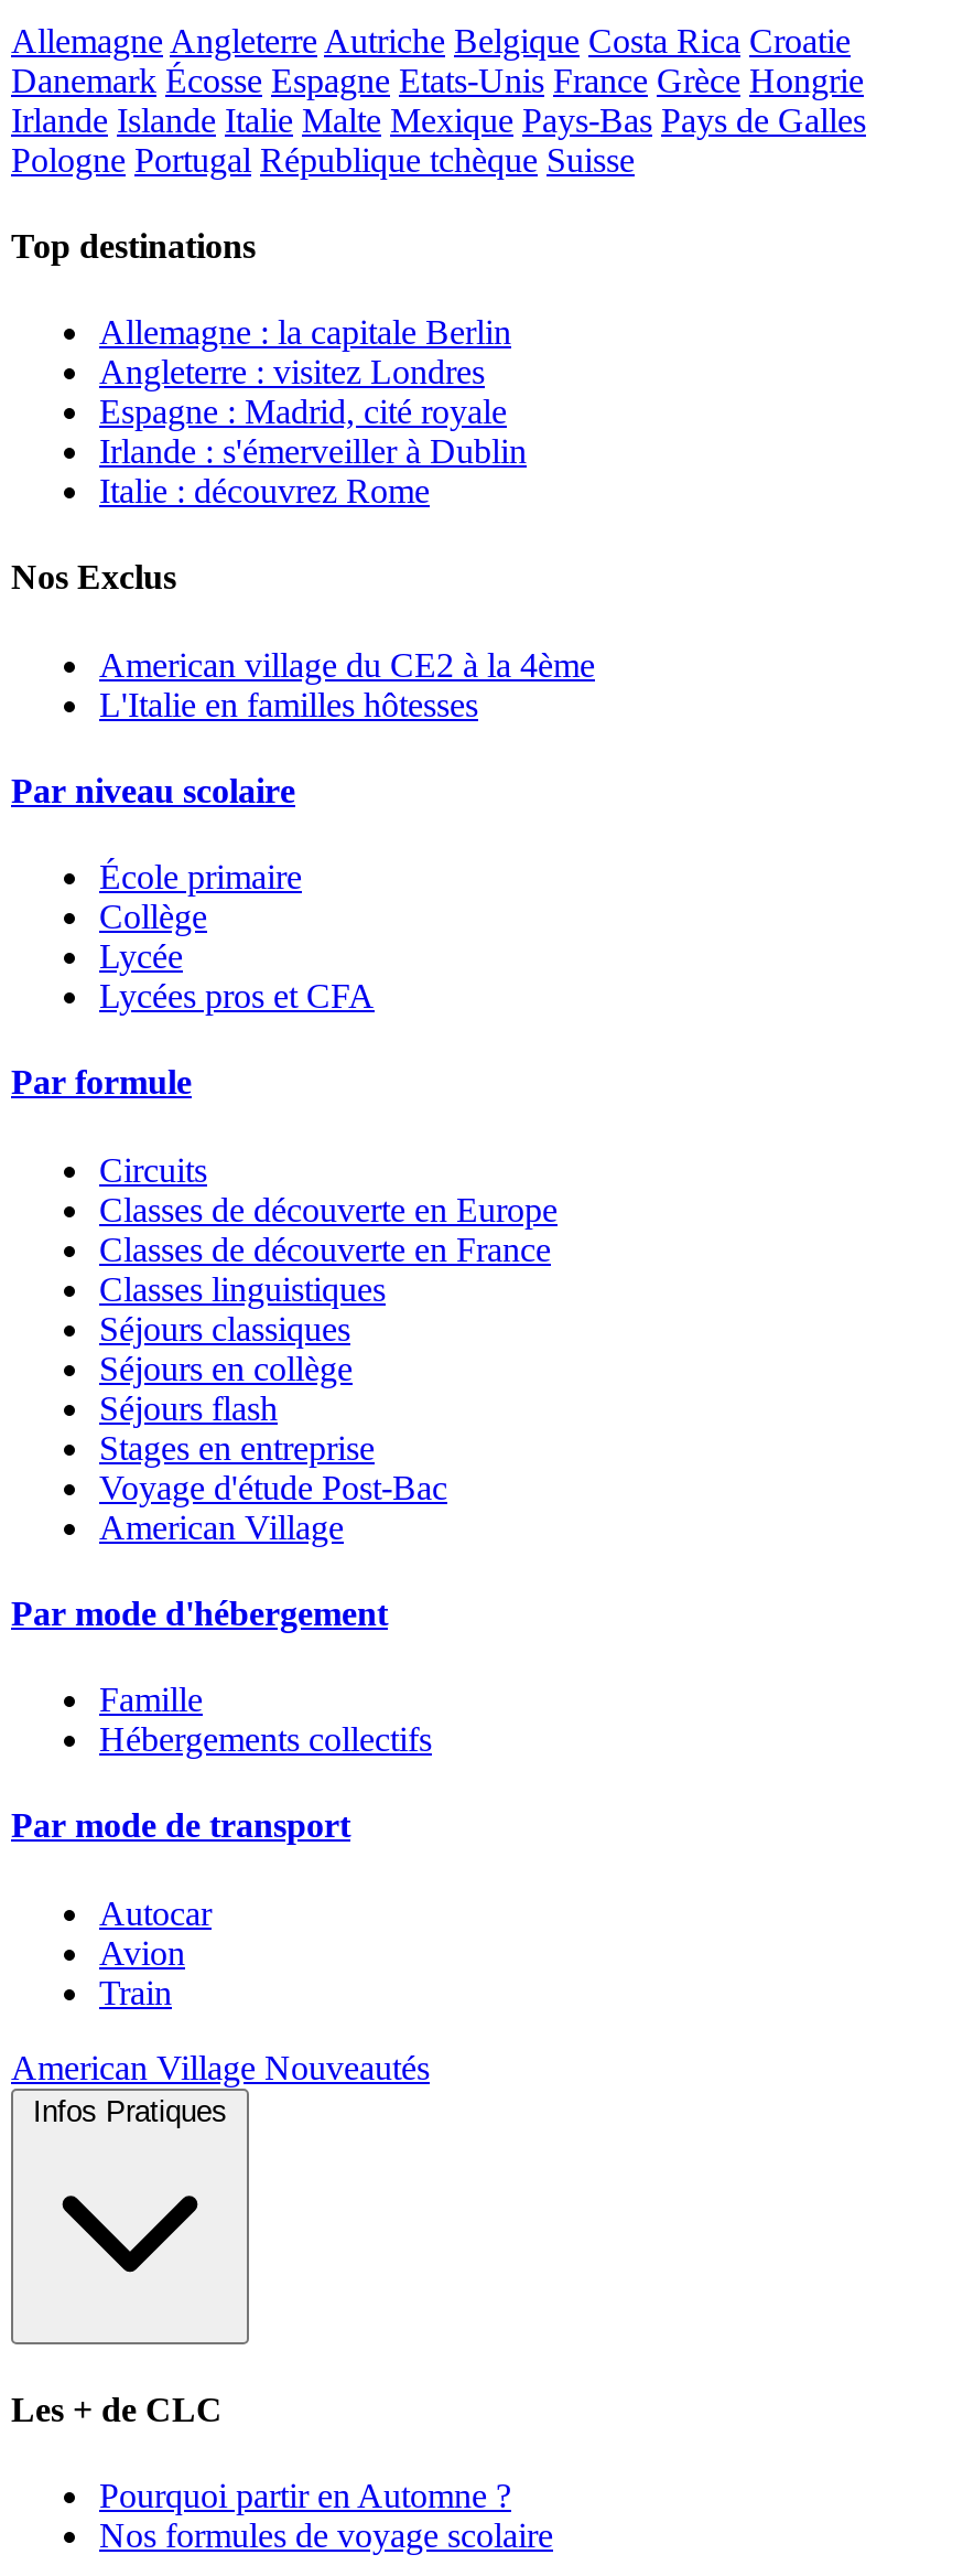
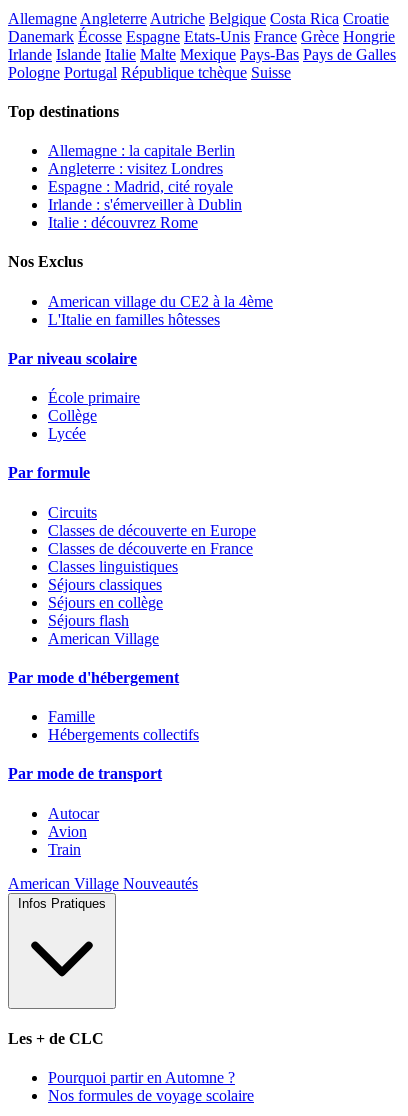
[99,977,375,1015] Lycées pros et CFA -> none
[99,1428,447,1506] Stages en entreprise | Voyage d'étude Post-Bac -> none

